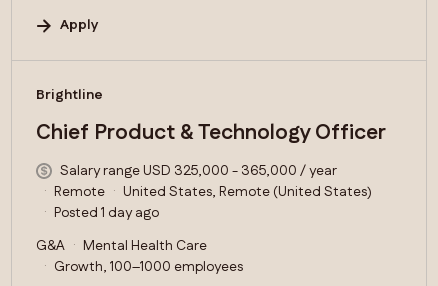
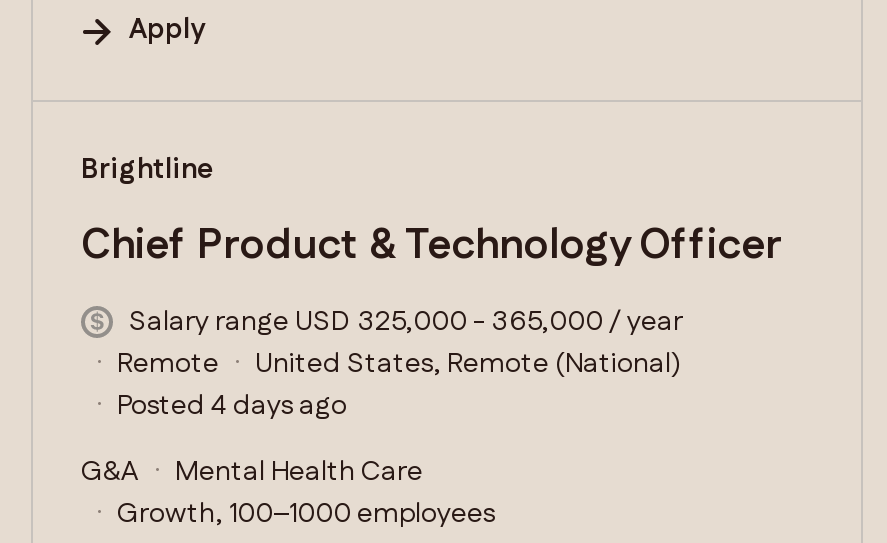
[54,182,372,223] United States, Remote (United States) | Posted 1 day ago -> [117,344,681,426] United States, Remote (National) | Posted 4 days ago

